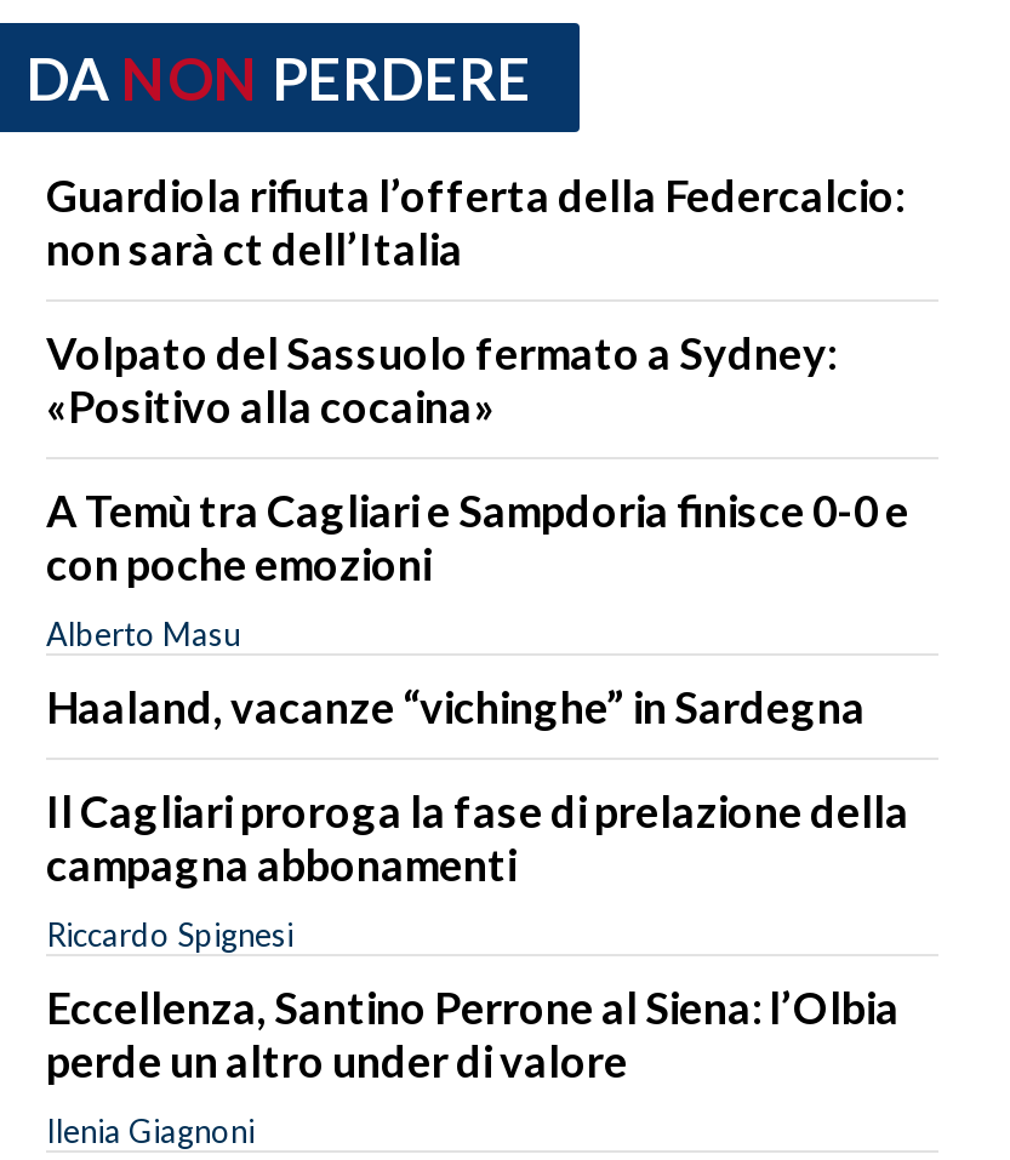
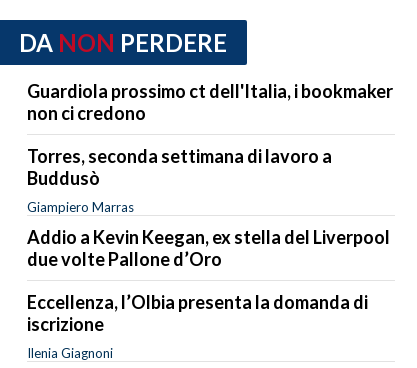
[46,168,909,1086] Guardiola rifiuta l’offerta della Federcalcio: | non sarà ct dell’Italia | Volpato del Sassuolo fermato a Sydney: | «Positivo alla cocaina» | A Temù tra Cagliari e Sampdoria finisce 0-0 e | con poche emozioni | Alberto Masu | Haaland, vacanze “vichinghe” in Sardegna | Il Cagliari proroga la fase di prelazione della | campagna abbonamenti | Riccardo Spignesi | Eccellenza, Santino Perrone al Siena: l’Olbia | perde un altro under di valore -> [27,80,393,335] Guardiola prossimo ct dell'Italia, i bookmaker | non ci credono | Torres, seconda settimana di lavoro a | Buddusò | Giampiero Marras | Addio a Kevin Keegan, ex stella del Liverpool | due volte Pallone d’Oro | Eccellenza, l’Olbia presenta la domanda di | iscrizione

